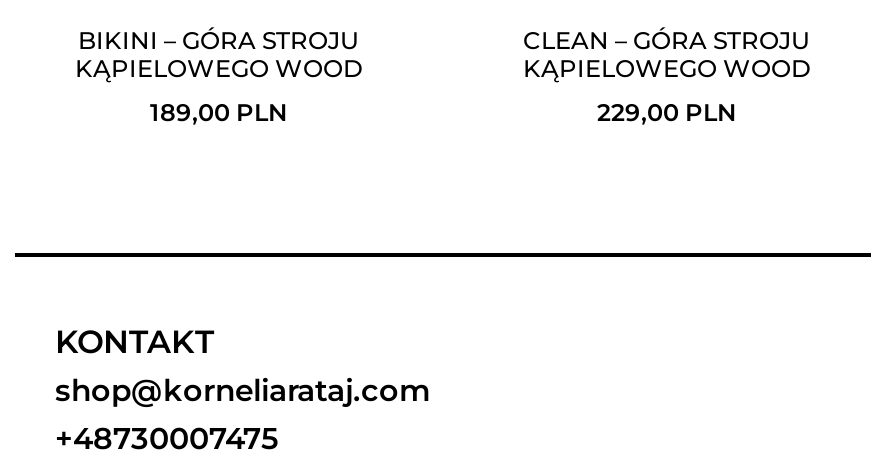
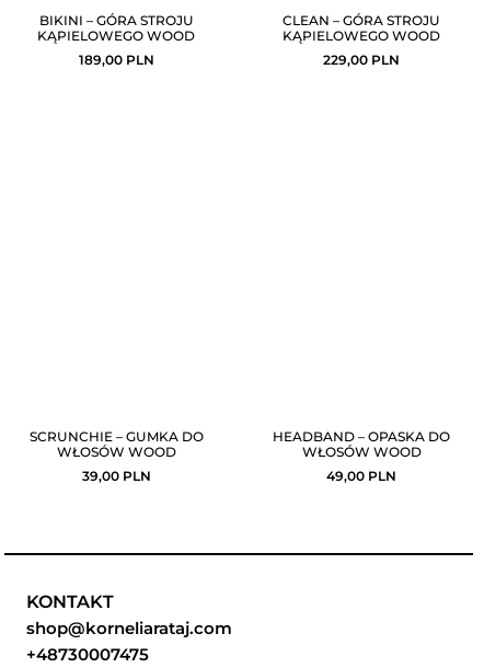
none -> [29,428,203,484] SCRUNCHIE – GUMKA DO | WŁOSÓW WOOD | 39,00 PLN
none -> [273,428,450,484] HEADBAND – OPASKA DO | WŁOSÓW WOOD | 49,00 PLN

